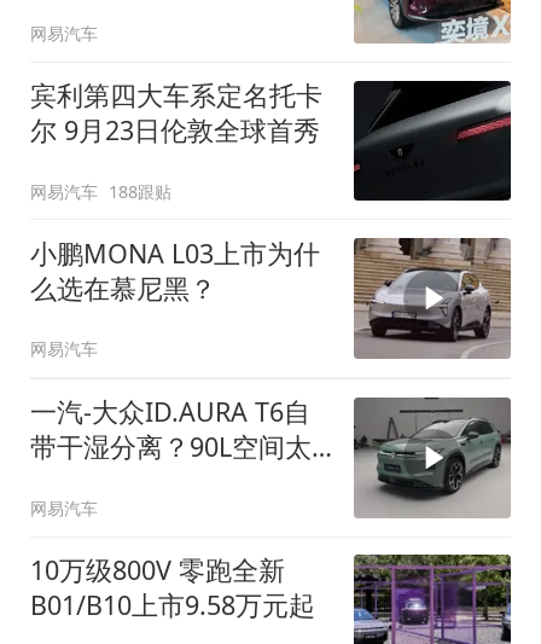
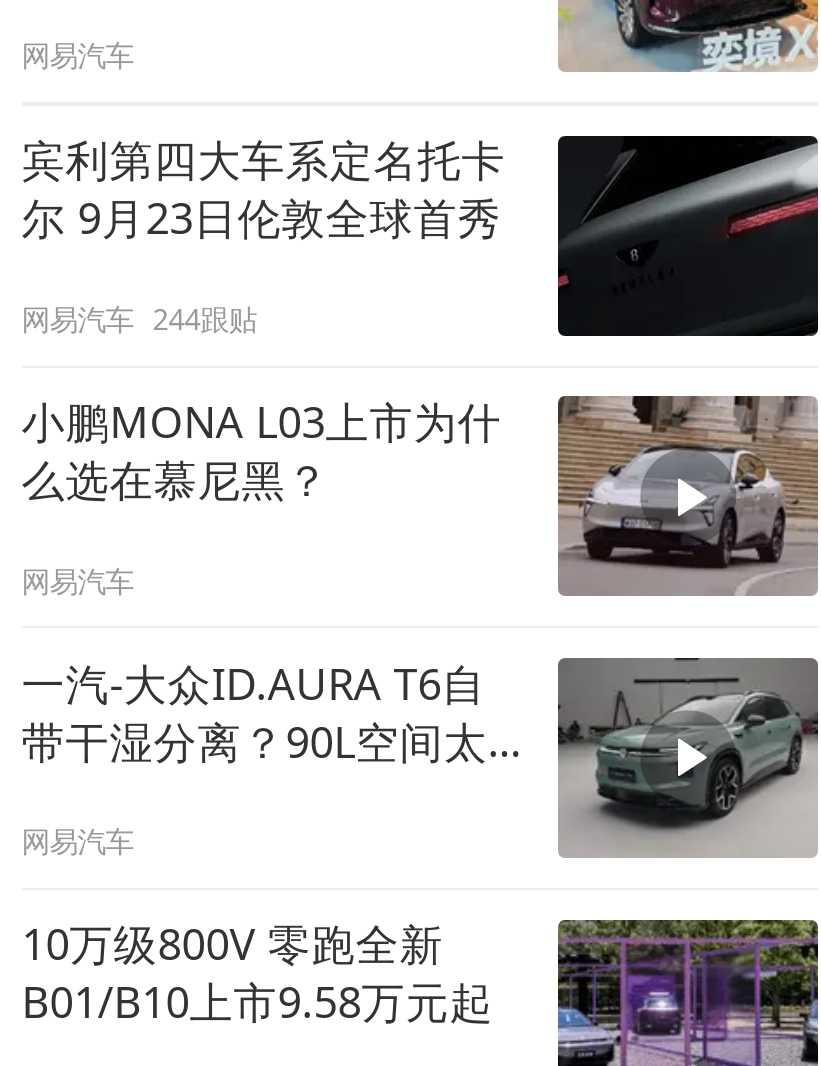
[30,180,172,203] 网易汽车 188跟贴 -> [21,299,257,337] 网易汽车 244跟贴

